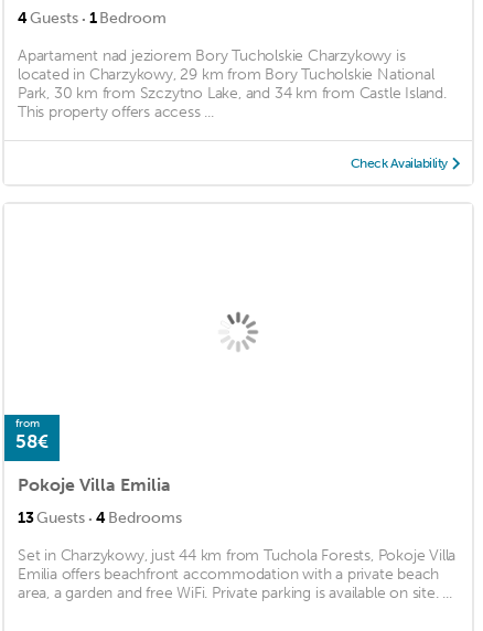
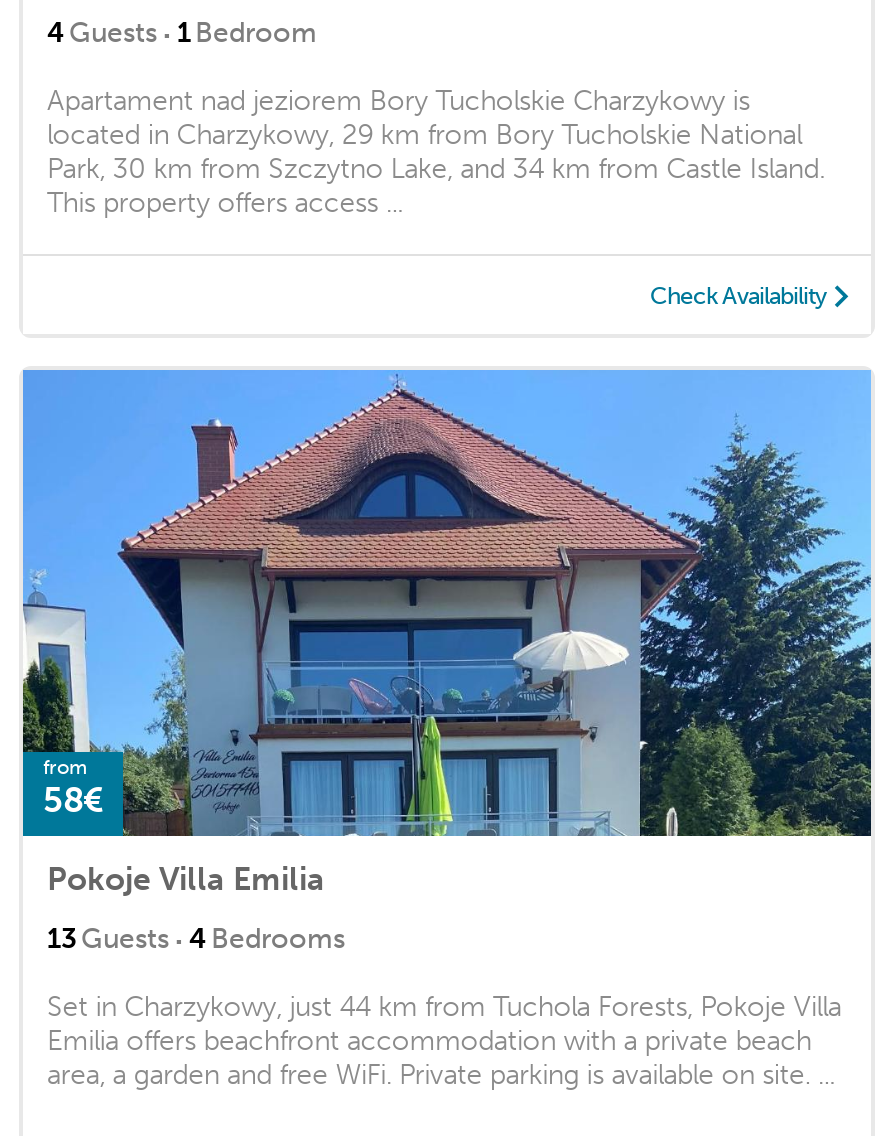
none -> [21,368,873,838] [image]

